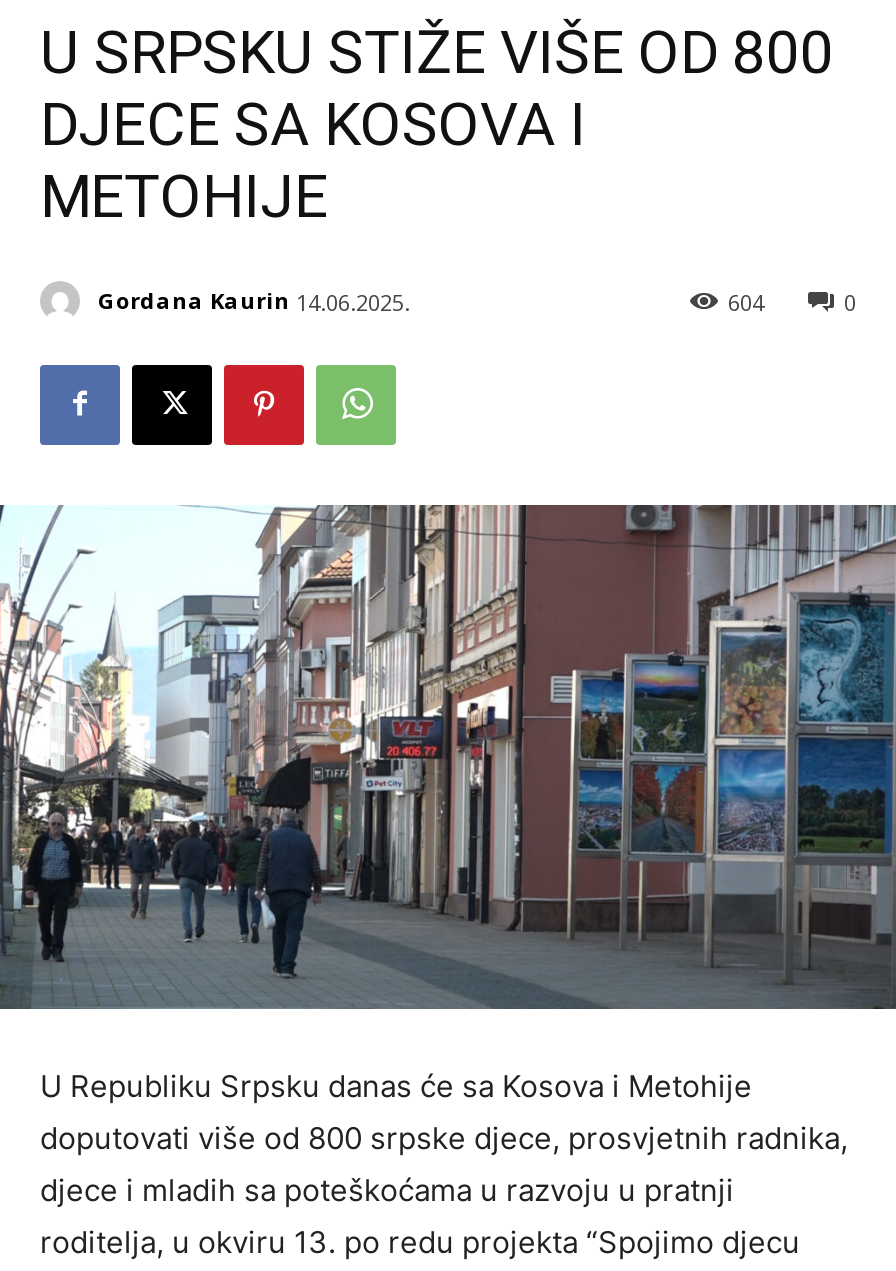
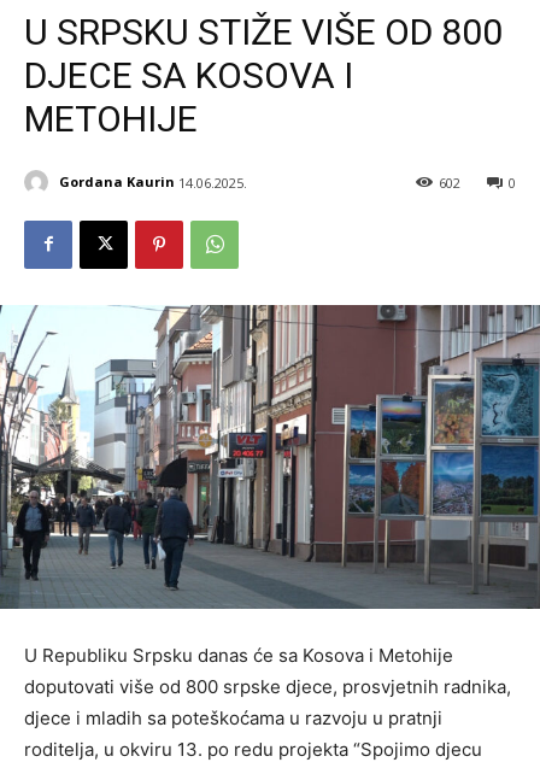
[728,287,764,317] 604 -> [439,173,460,191] 602

